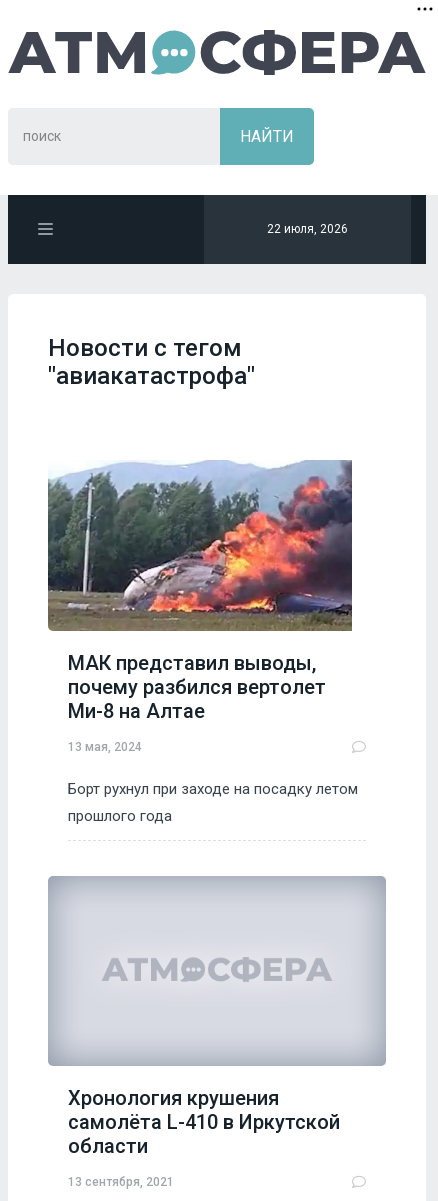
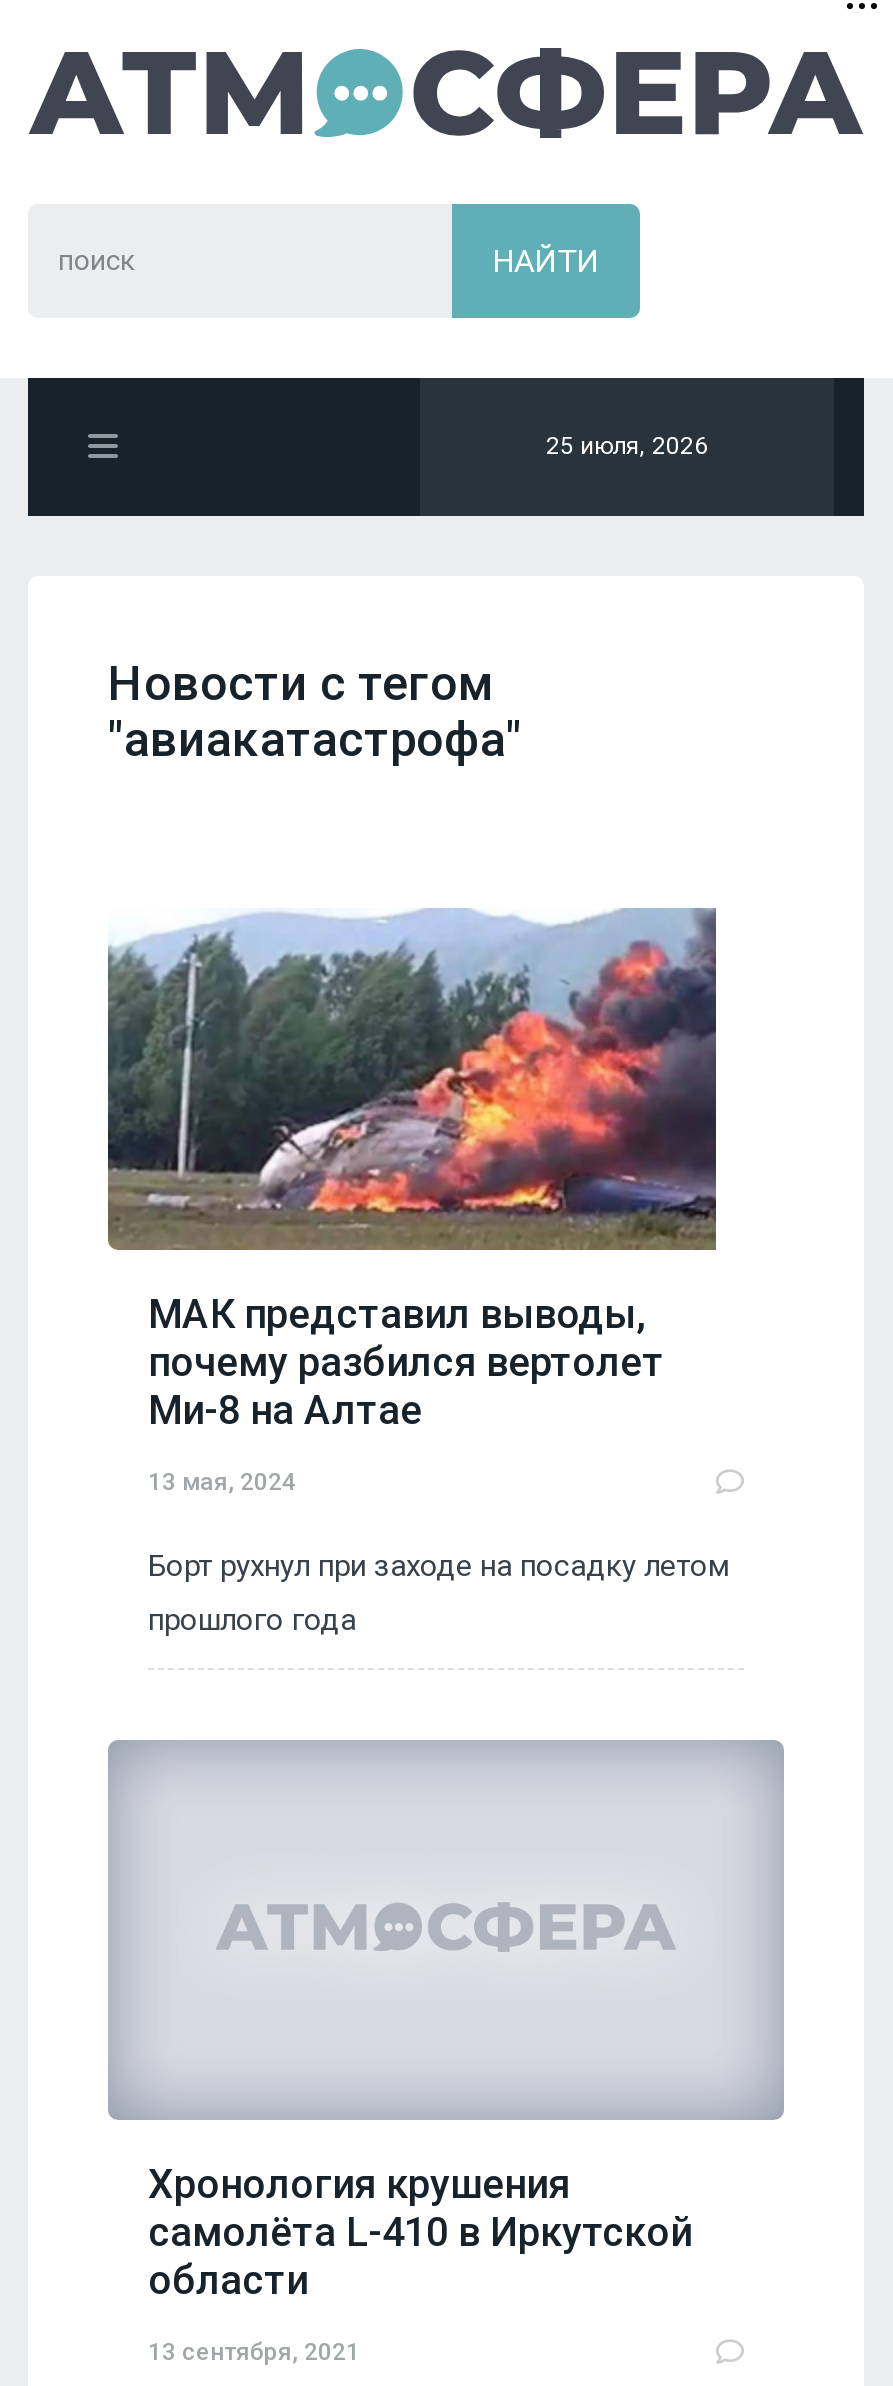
[267,222,348,236] 22 июля, 2026 -> [546,432,708,460] 25 июля, 2026

